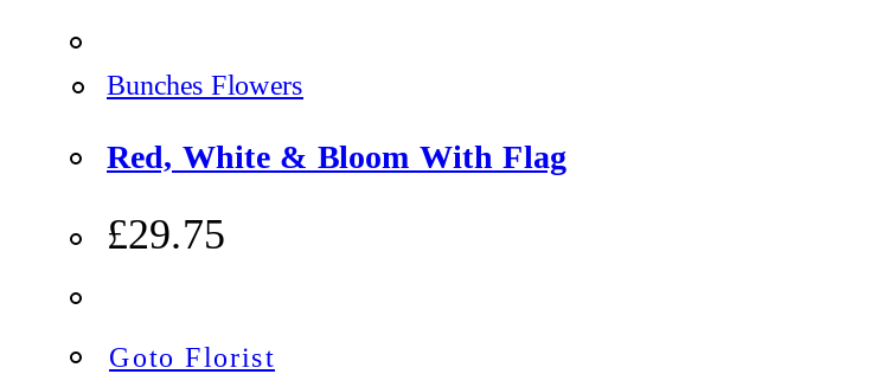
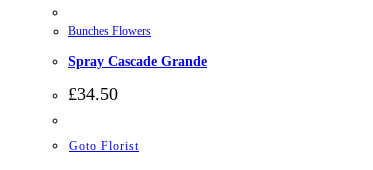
[107,139,566,174] Red, White & Bloom With Flag -> [68,54,207,69] Spray Cascade Grande
[107,211,225,259] £29.75 -> [68,84,118,104] £34.50

